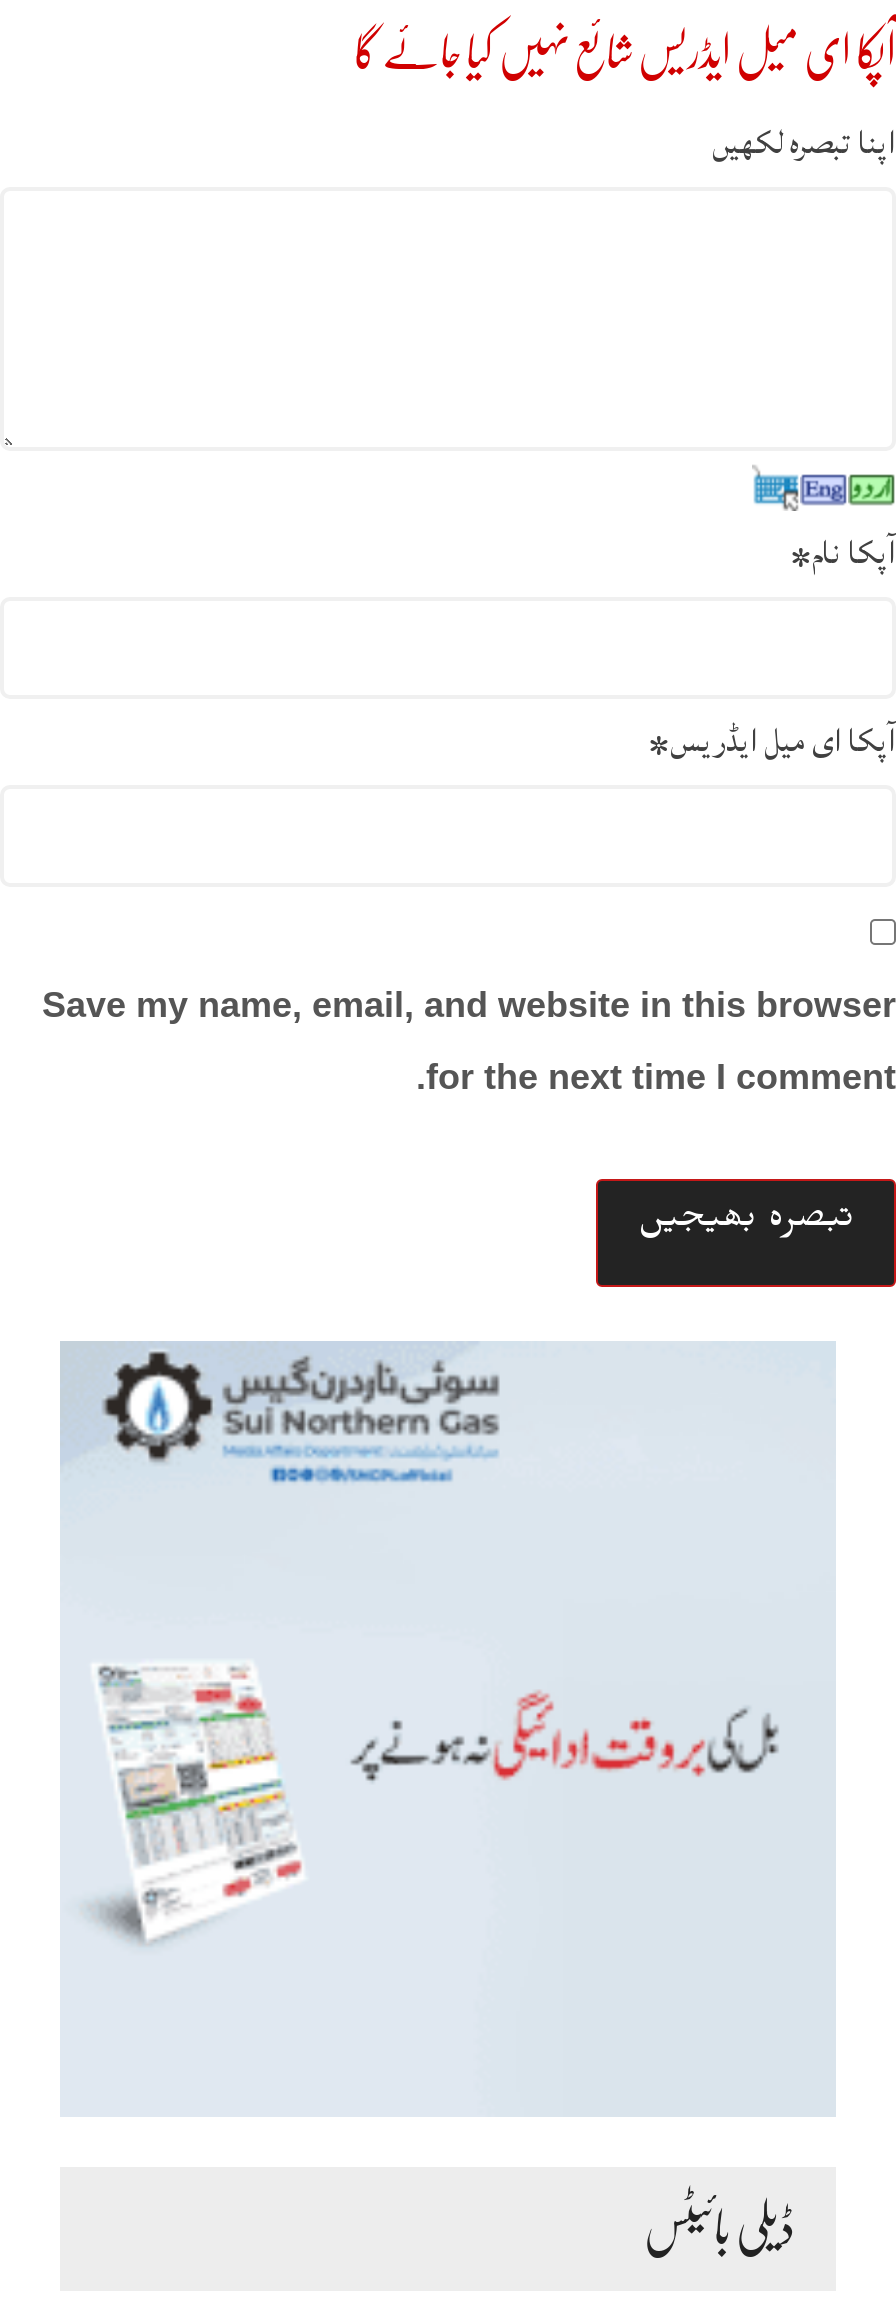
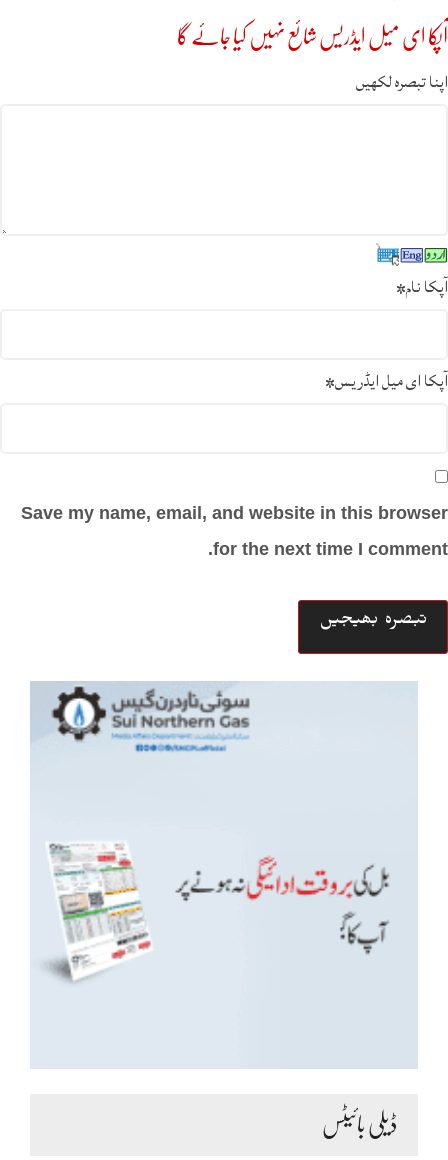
none -> [340,912,389,955] [image]

